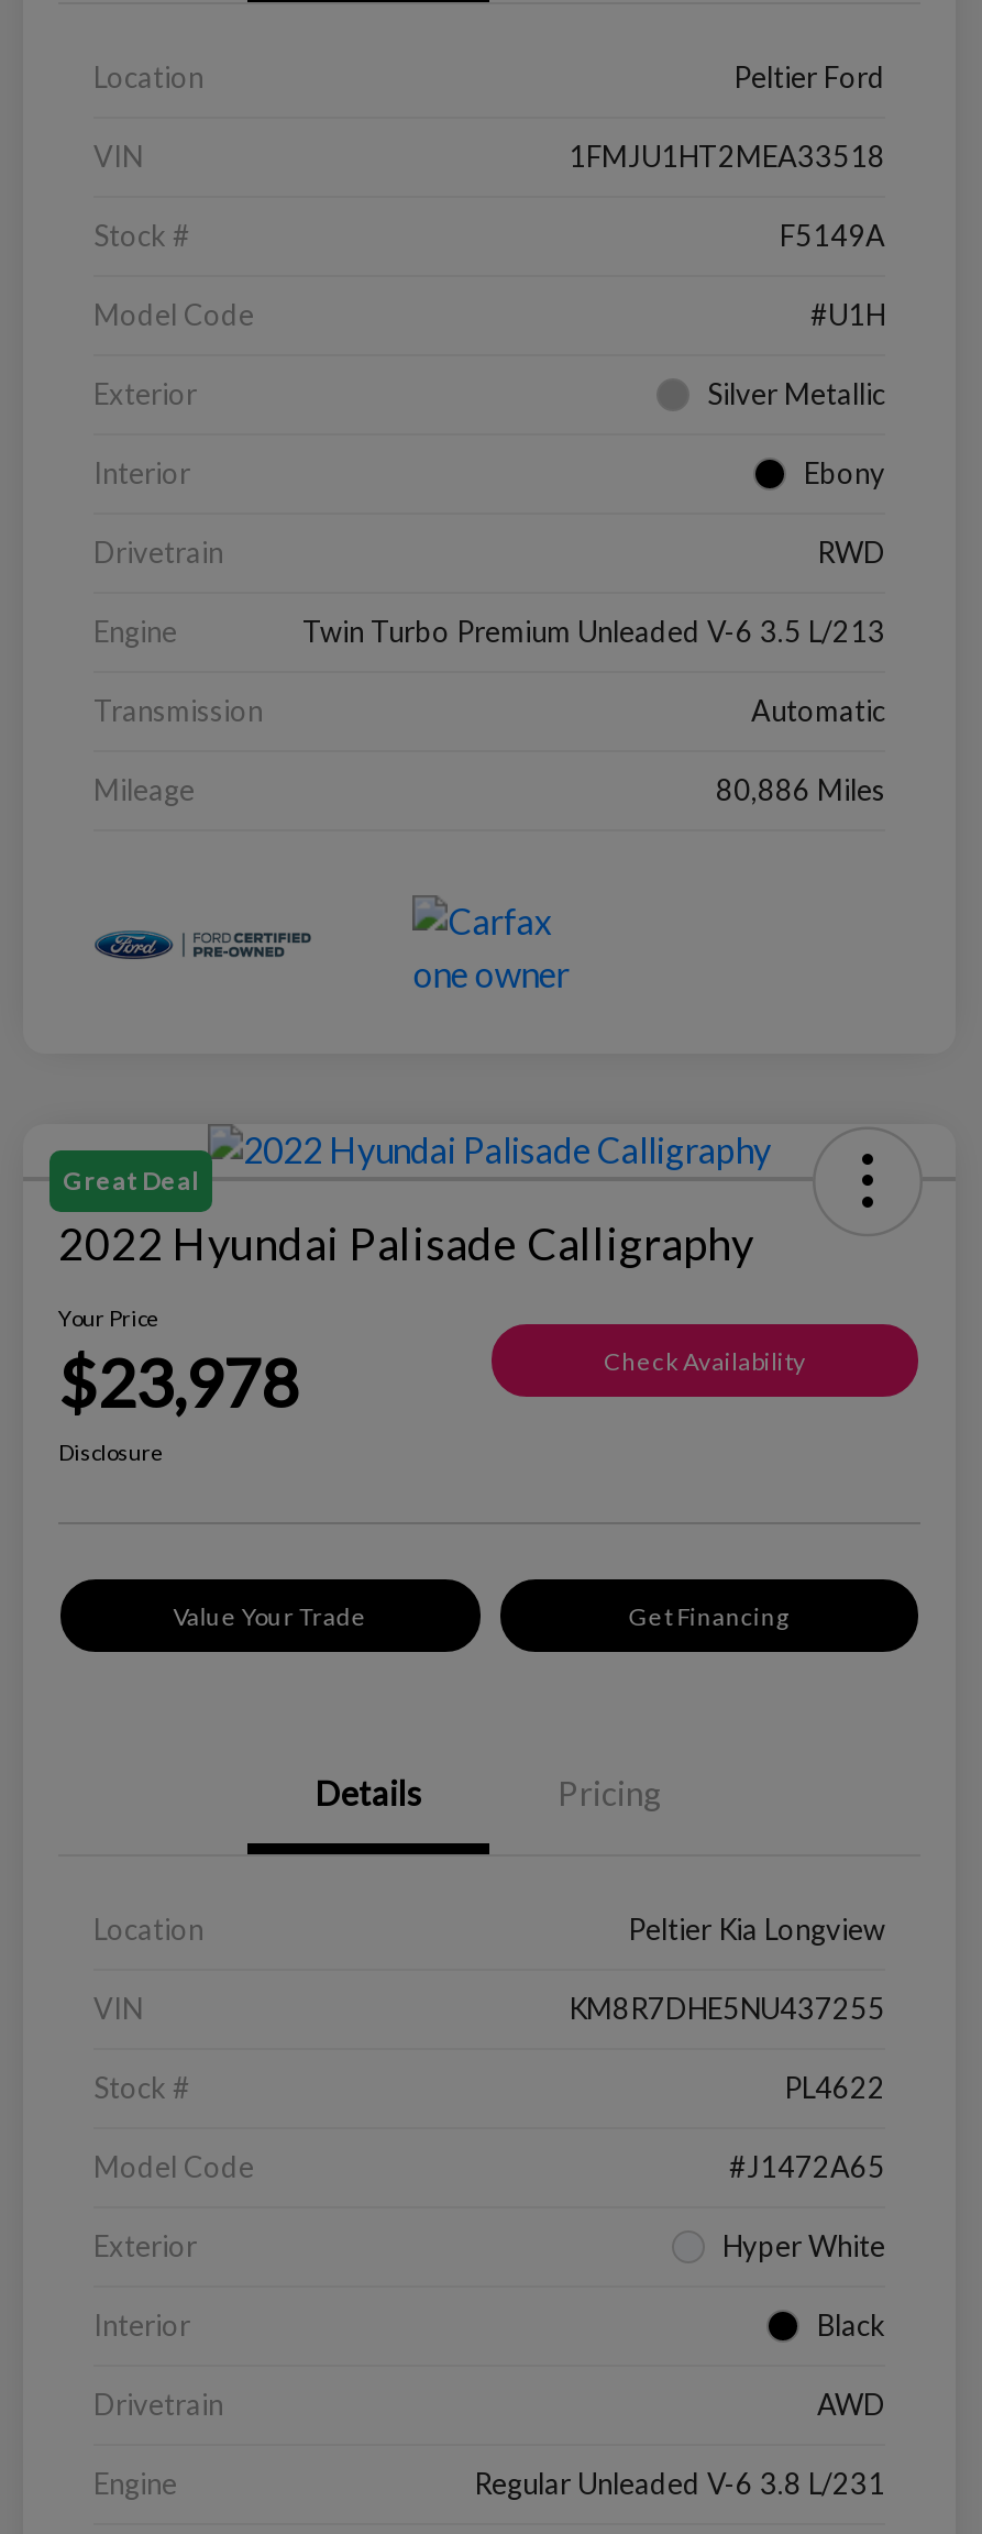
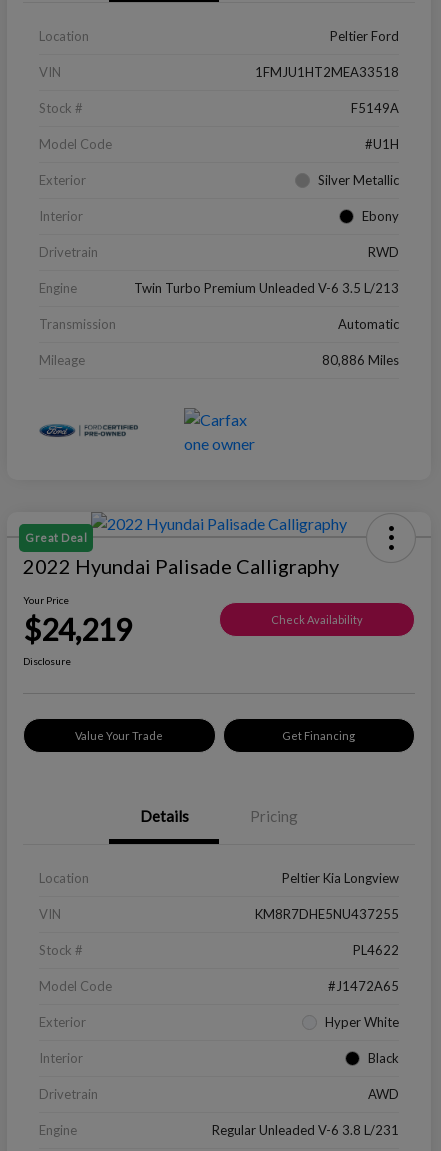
[58,1342,298,1421] $23,978 -> [23,611,132,647] $24,219

